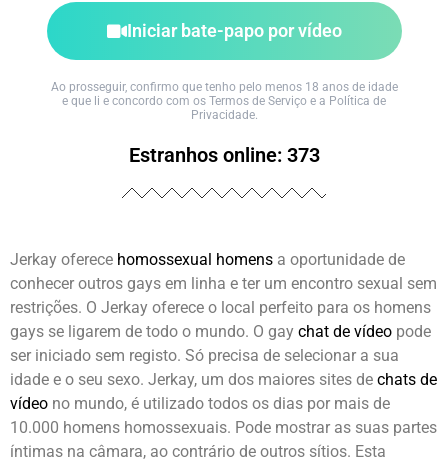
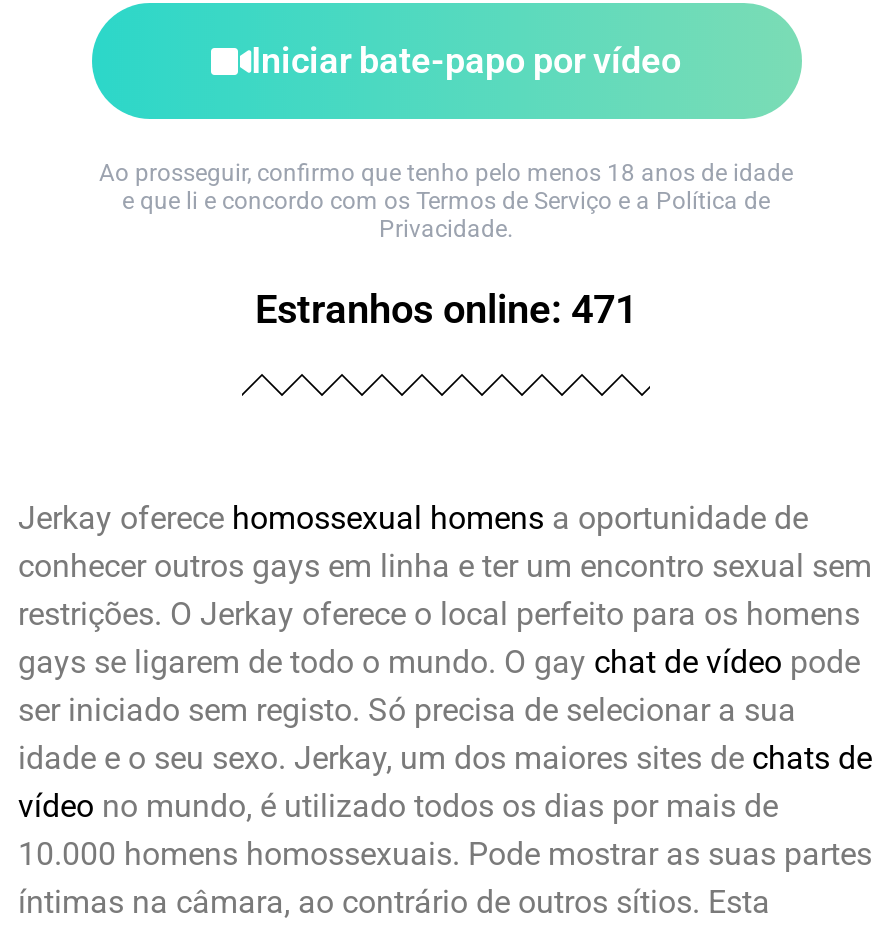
[128,143,319,167] Estranhos online: 373 -> [255,286,637,334] Estranhos online: 471

